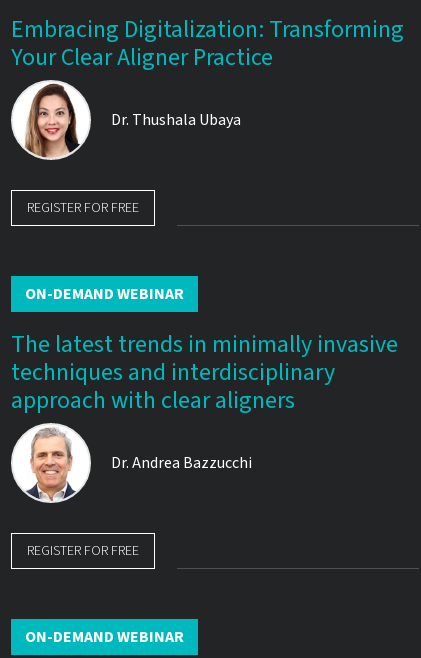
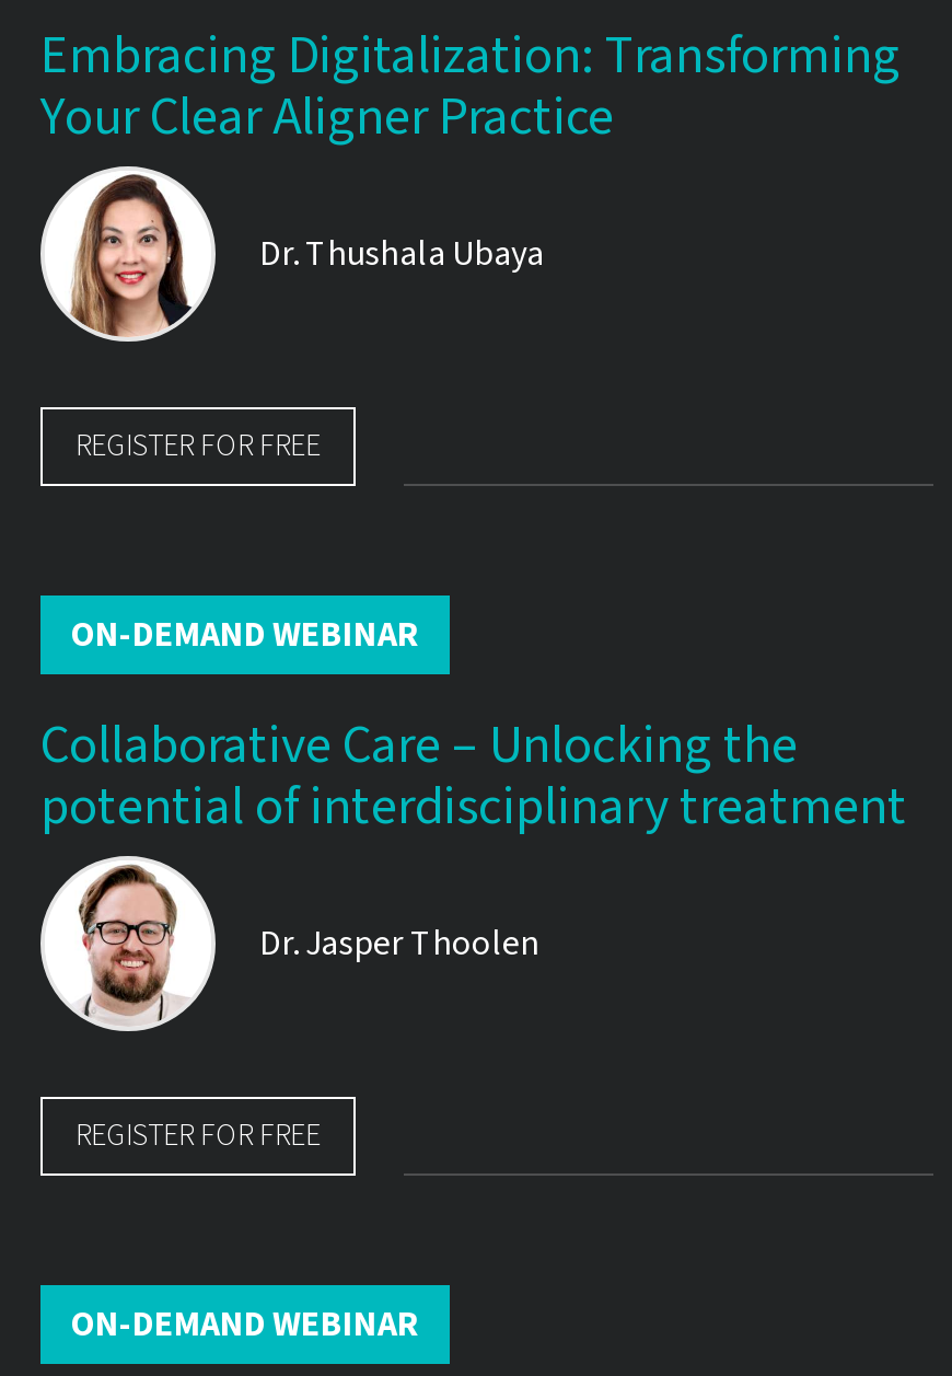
[11,327,398,418] The latest trends in minimally invasive | techniques and interdisciplinary | approach with clear aligners -> [40,707,907,845] Collaborative Care – Unlocking the | potential of interdisciplinary treatment
[27,428,252,501] [image] | Dr.Andrea Bazzucchi -> [76,920,539,1022] [image] | Dr.Jasper Thoolen

